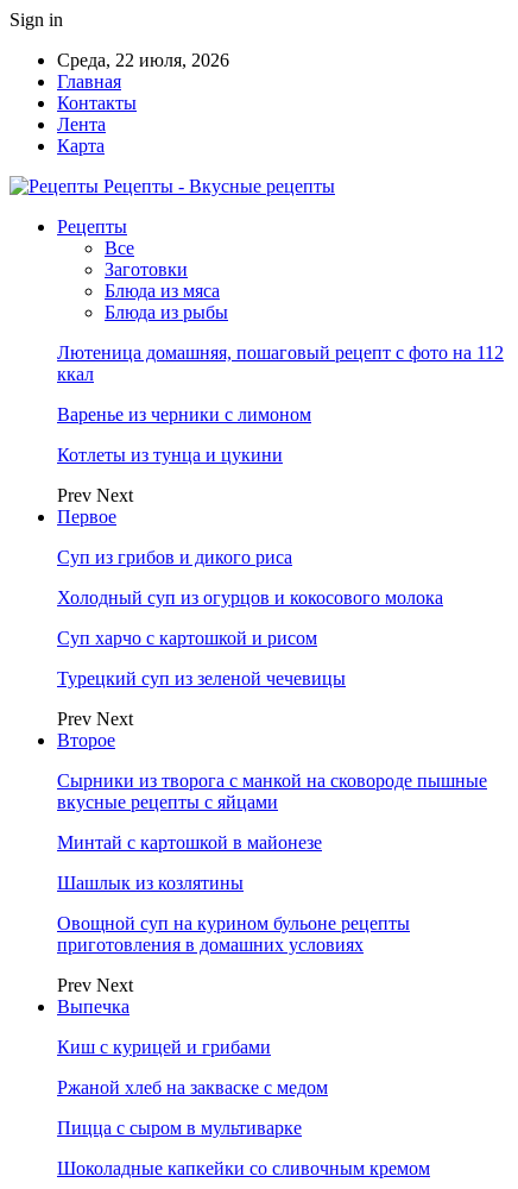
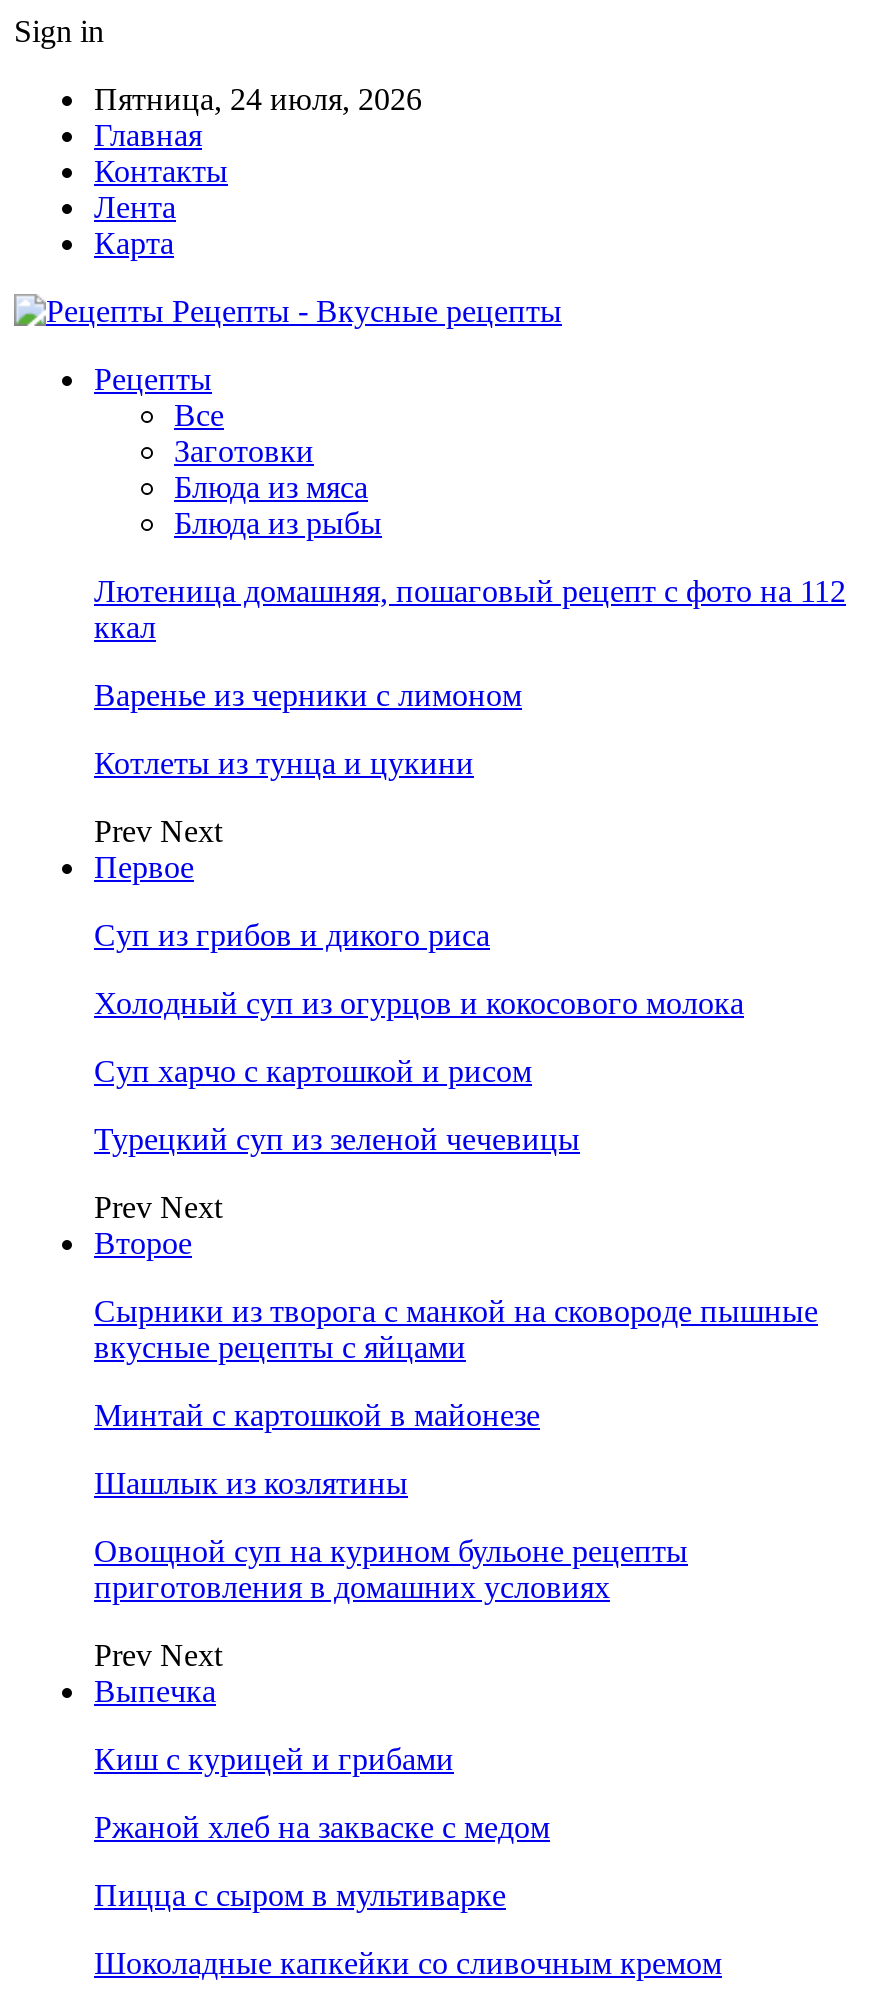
[57,50,229,70] Среда, 22 июля, 2026 -> [94,82,422,116] Пятница, 24 июля, 2026

